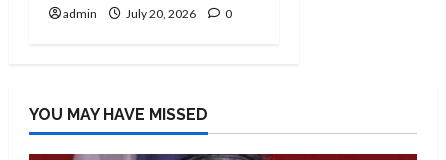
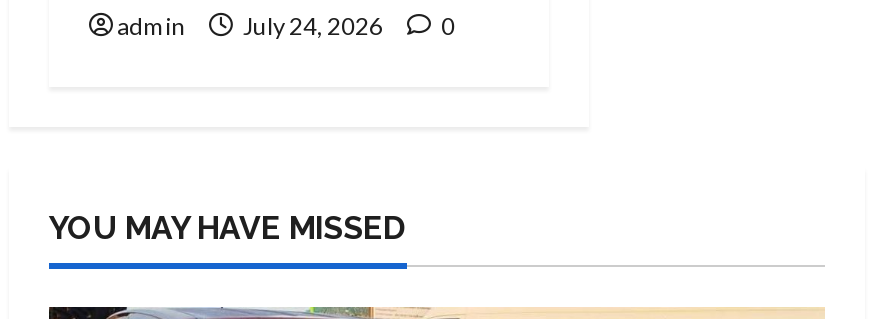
[63,6,232,21] admin July 20, 2026 0 -> [117,11,455,41] admin July 24, 2026 0

